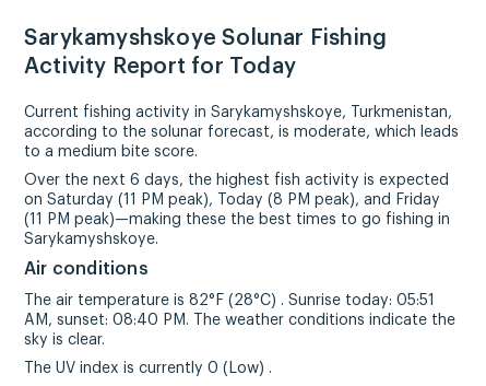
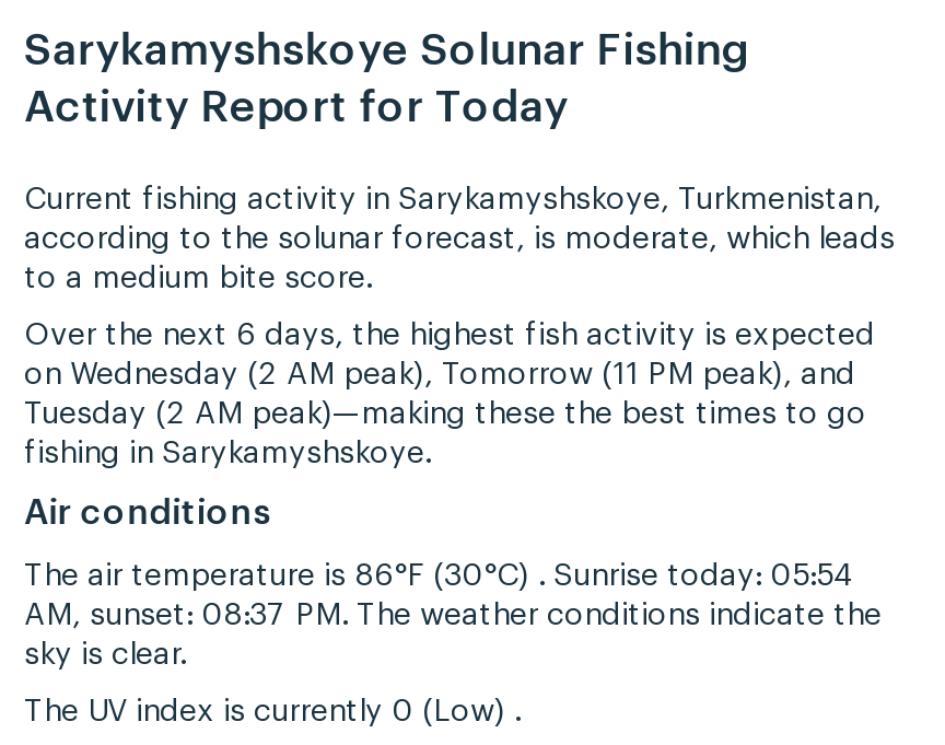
[24,192,450,247] on Saturday (11 PM peak), Today (8 PM peak), and Friday | (11 PM peak)—making these the best times to go fishing in | Sarykamyshskoye. -> [24,360,866,469] on Wednesday (2 AM peak), Tomorrow (11 PM peak), and | Tuesday (2 AM peak)—making these the best times to go | fishing in Sarykamyshskoye.
[24,293,435,308] The air temperature is 82°F (28°C) . Sunrise today: 05:51 -> [24,561,855,592] The air temperature is 86°F (30°C) . Sunrise today: 05:54
[24,313,455,328] AM, sunset: 08:40 PM. The weather conditions indicate the -> [24,601,882,631] AM, sunset: 08:37 PM. The weather conditions indicate the

